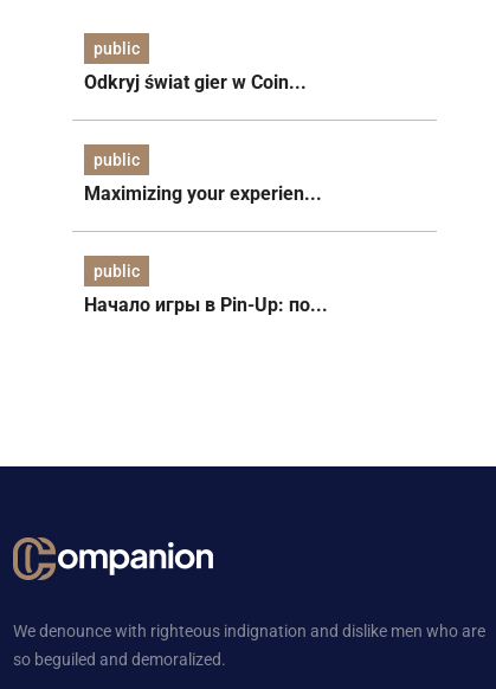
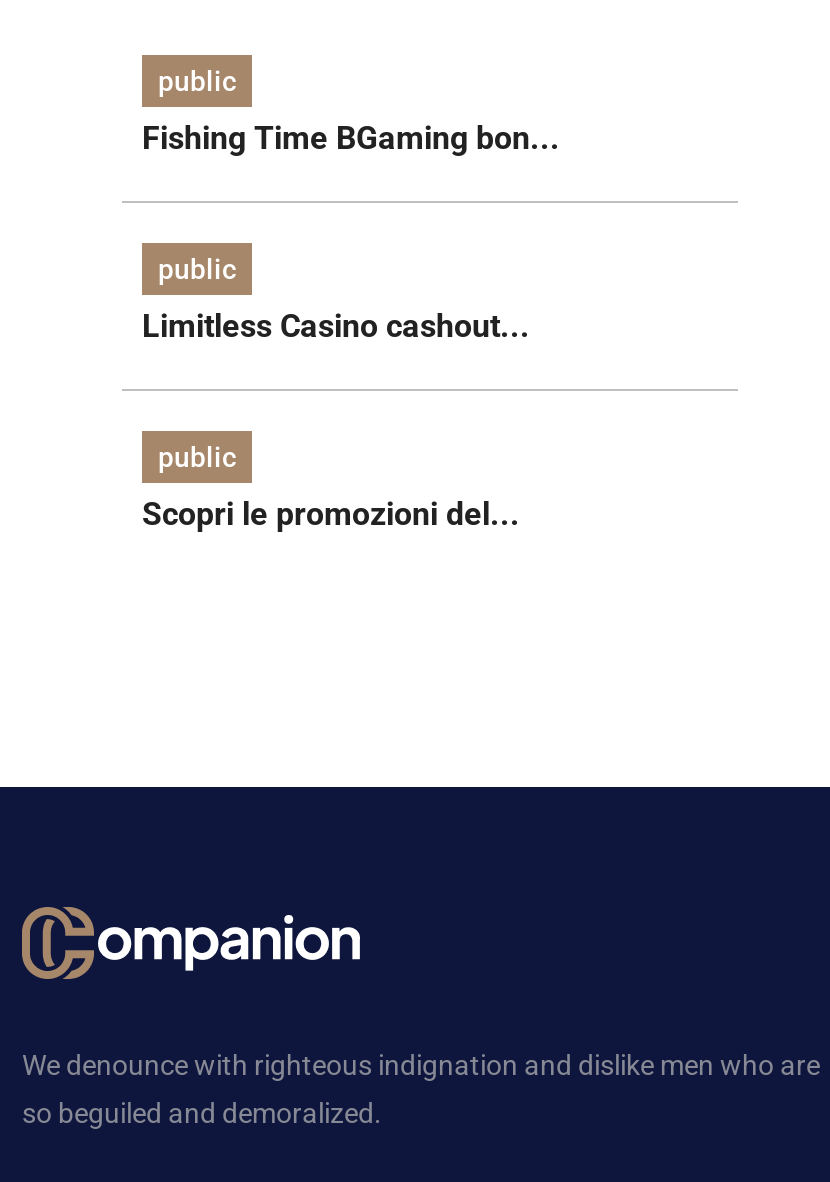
[84,71,307,93] Odkryj świat gier w Coin... -> [142,118,560,156] Fishing Time BGaming bon...
[84,182,322,204] Maximizing your experien... -> [142,306,530,344] Limitless Casino cashout...
[84,293,328,316] Начало игры в Pin-Up: по... -> [142,494,520,532] Scopri le promozioni del...

